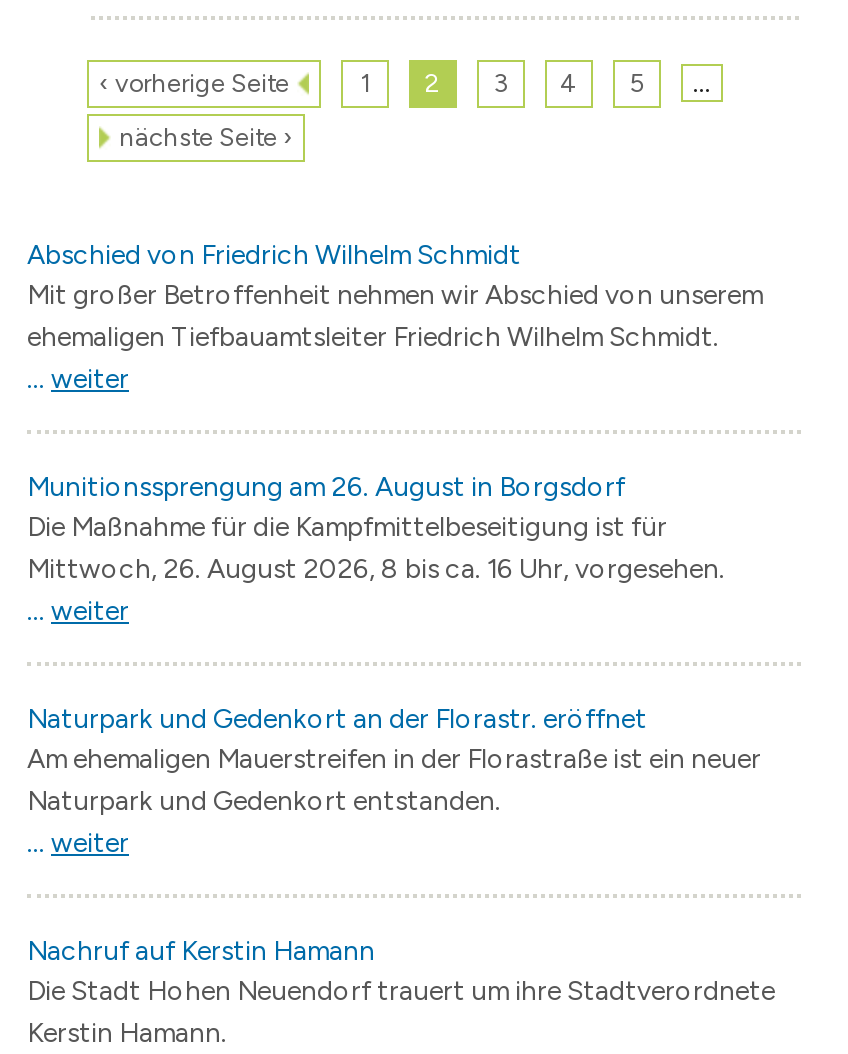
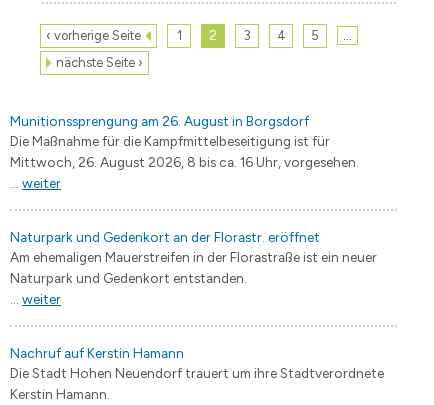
[27,237,763,393] Abschied von Friedrich Wilhelm Schmidt | Mit großer Betroffenheit nehmen wir Abschied von unserem | ehemaligen Tiefbauamtsleiter Friedrich Wilhelm Schmidt. | ... weiter -> none

